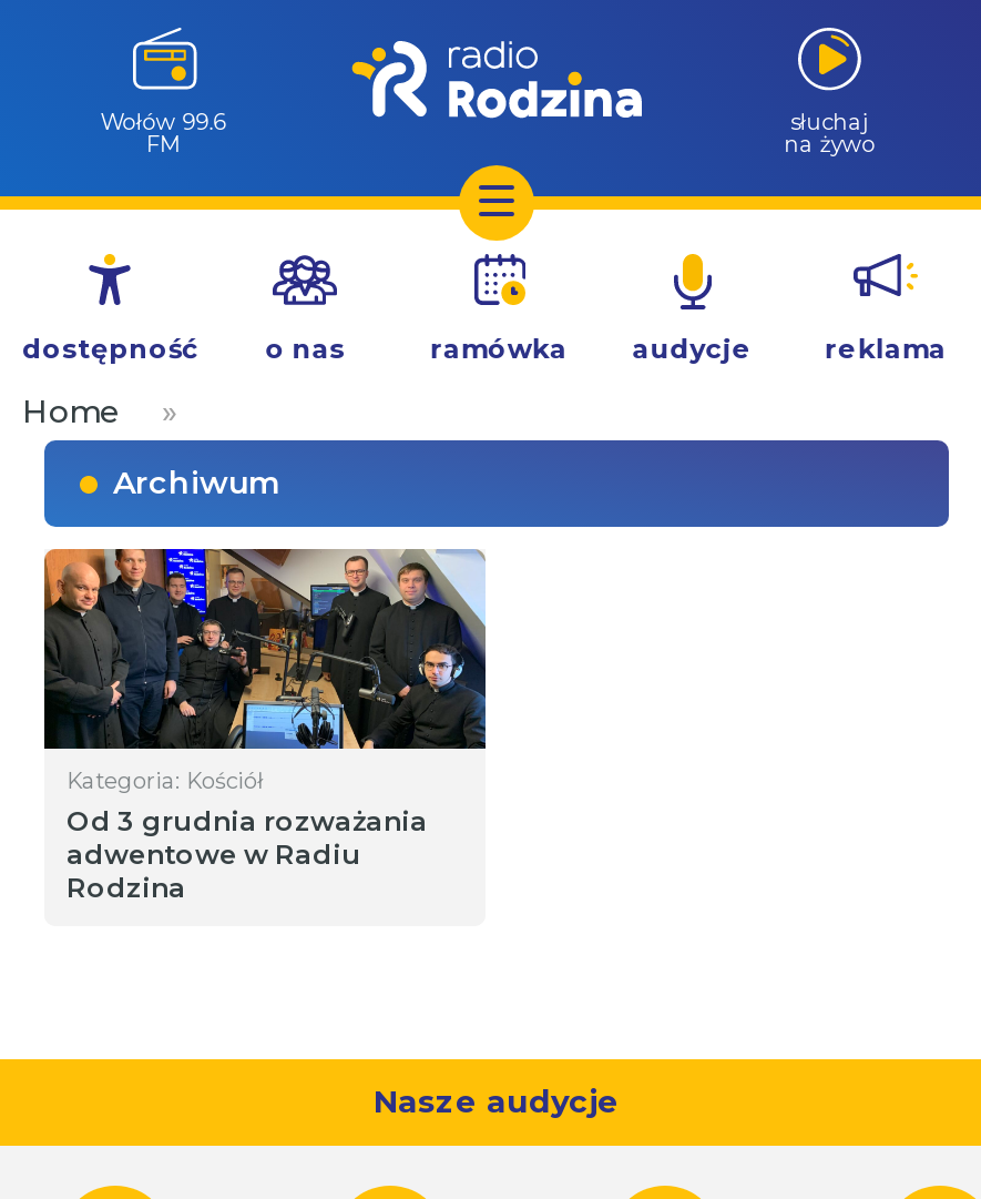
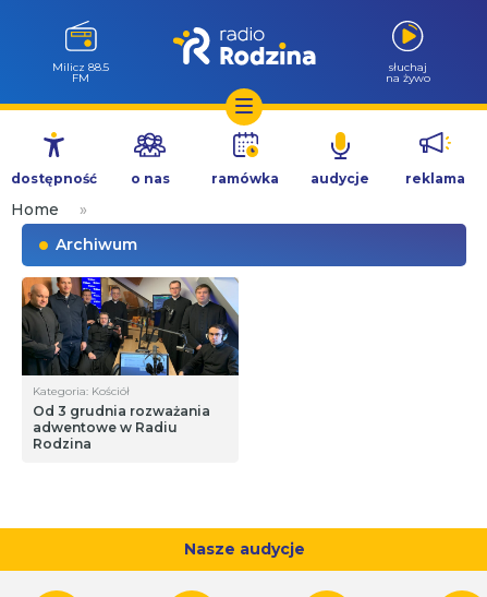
[100,108,227,136] Wołów 99.6 -> [52,60,109,74] Milicz 88.5

